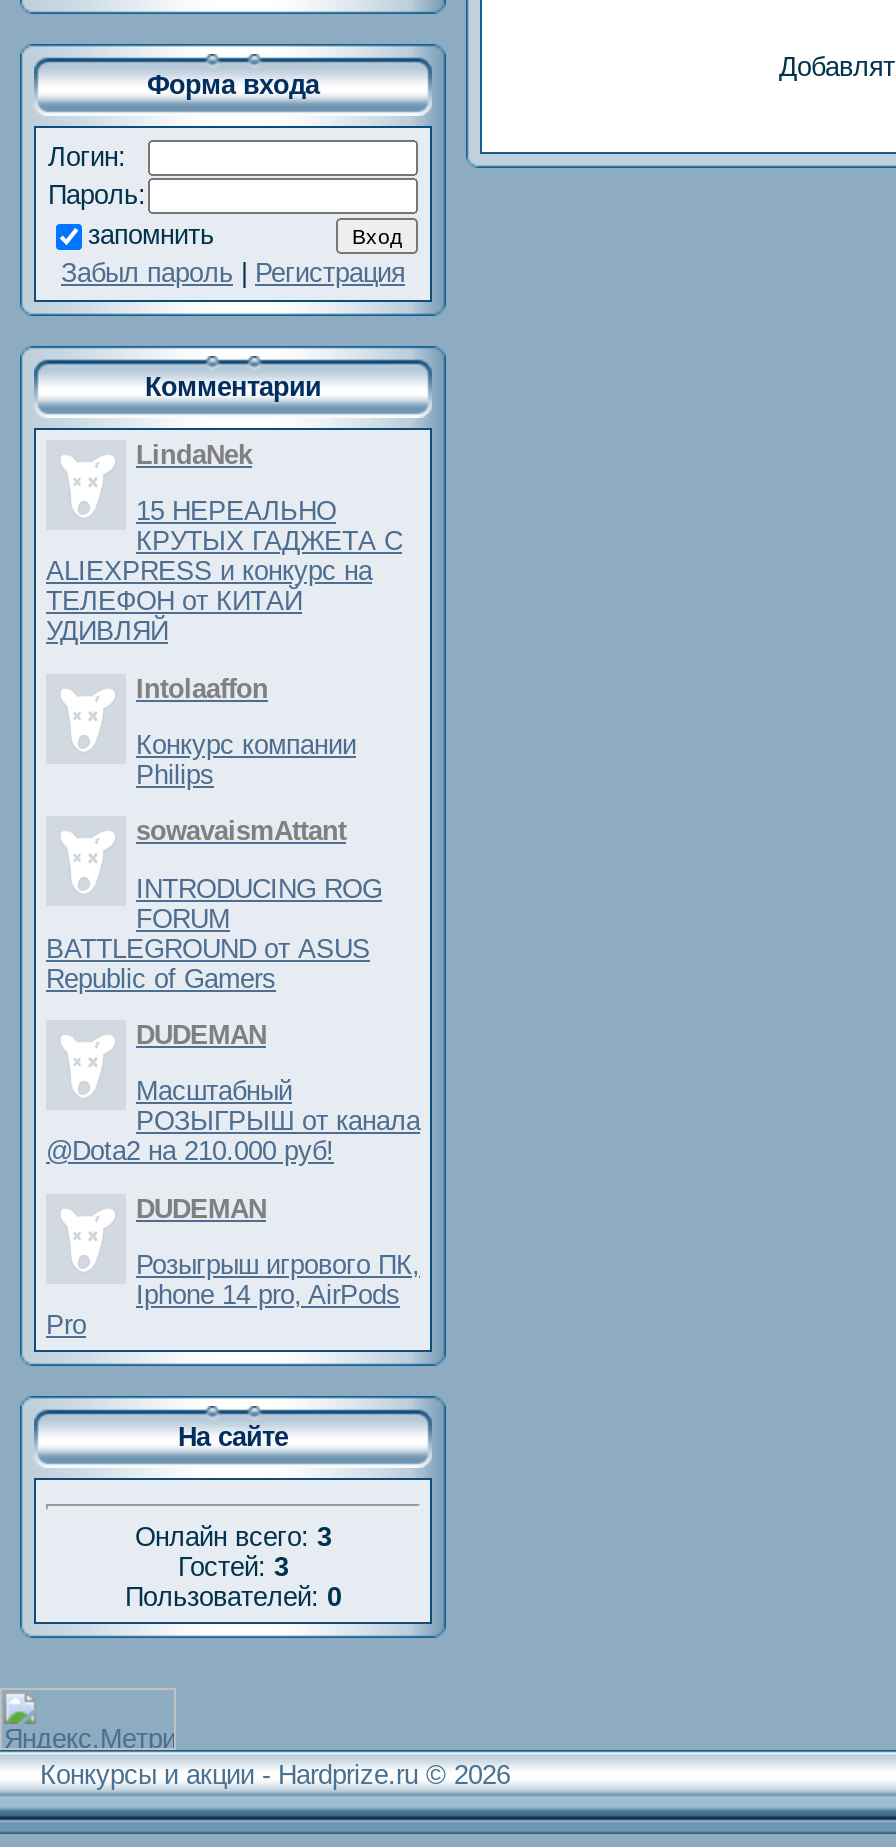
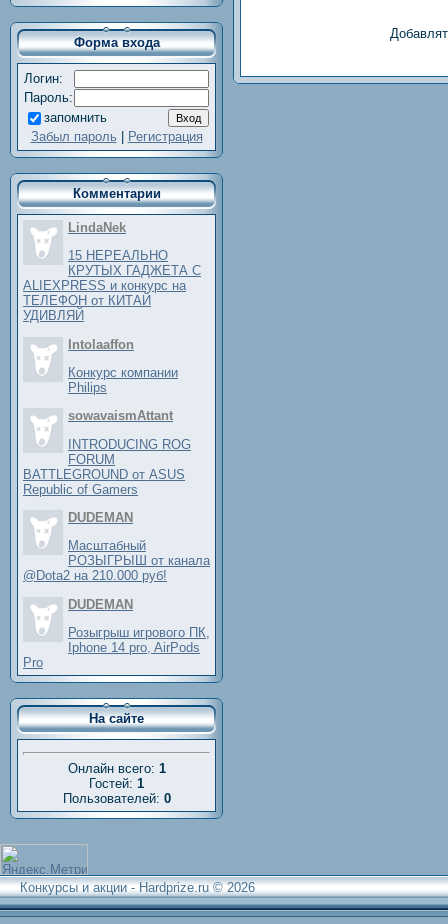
[135,1523,331,1553] Онлайн всего: 3 -> [67,761,165,776] Онлайн всего: 1
[178,1553,288,1583] Гостей: 3 -> [89,776,144,791] Гостей: 1

